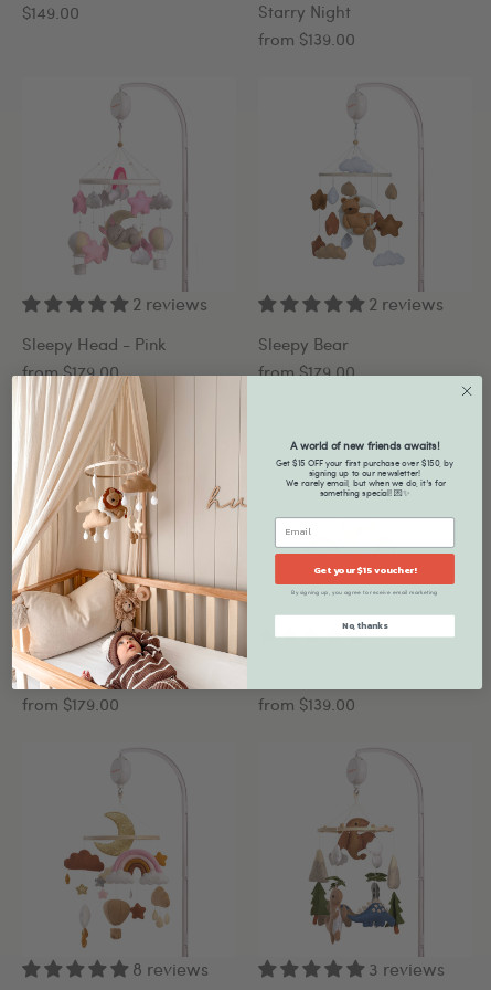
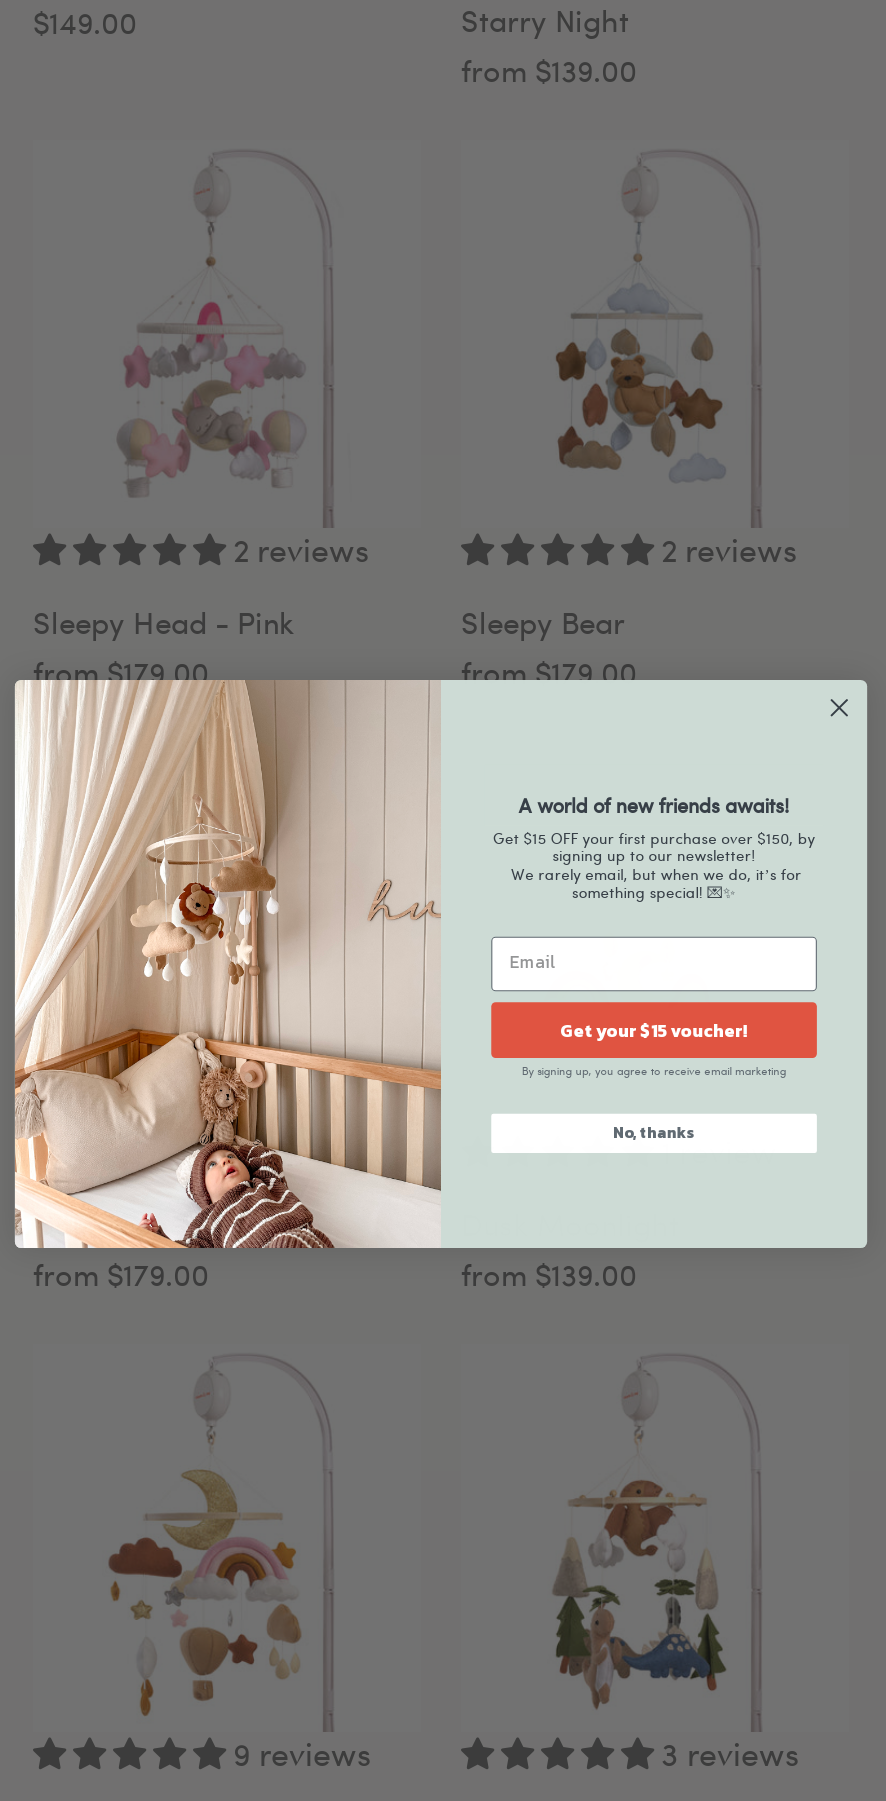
[132,961,209,980] 8 reviews -> [233,1740,371,1774] 9 reviews

